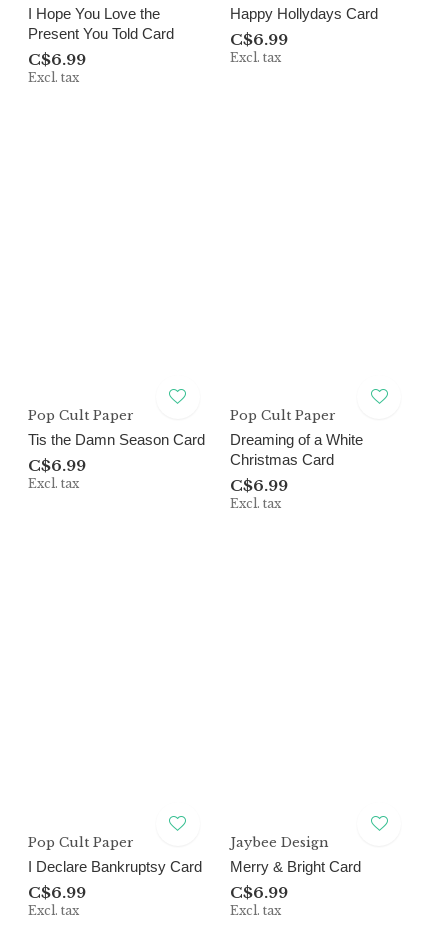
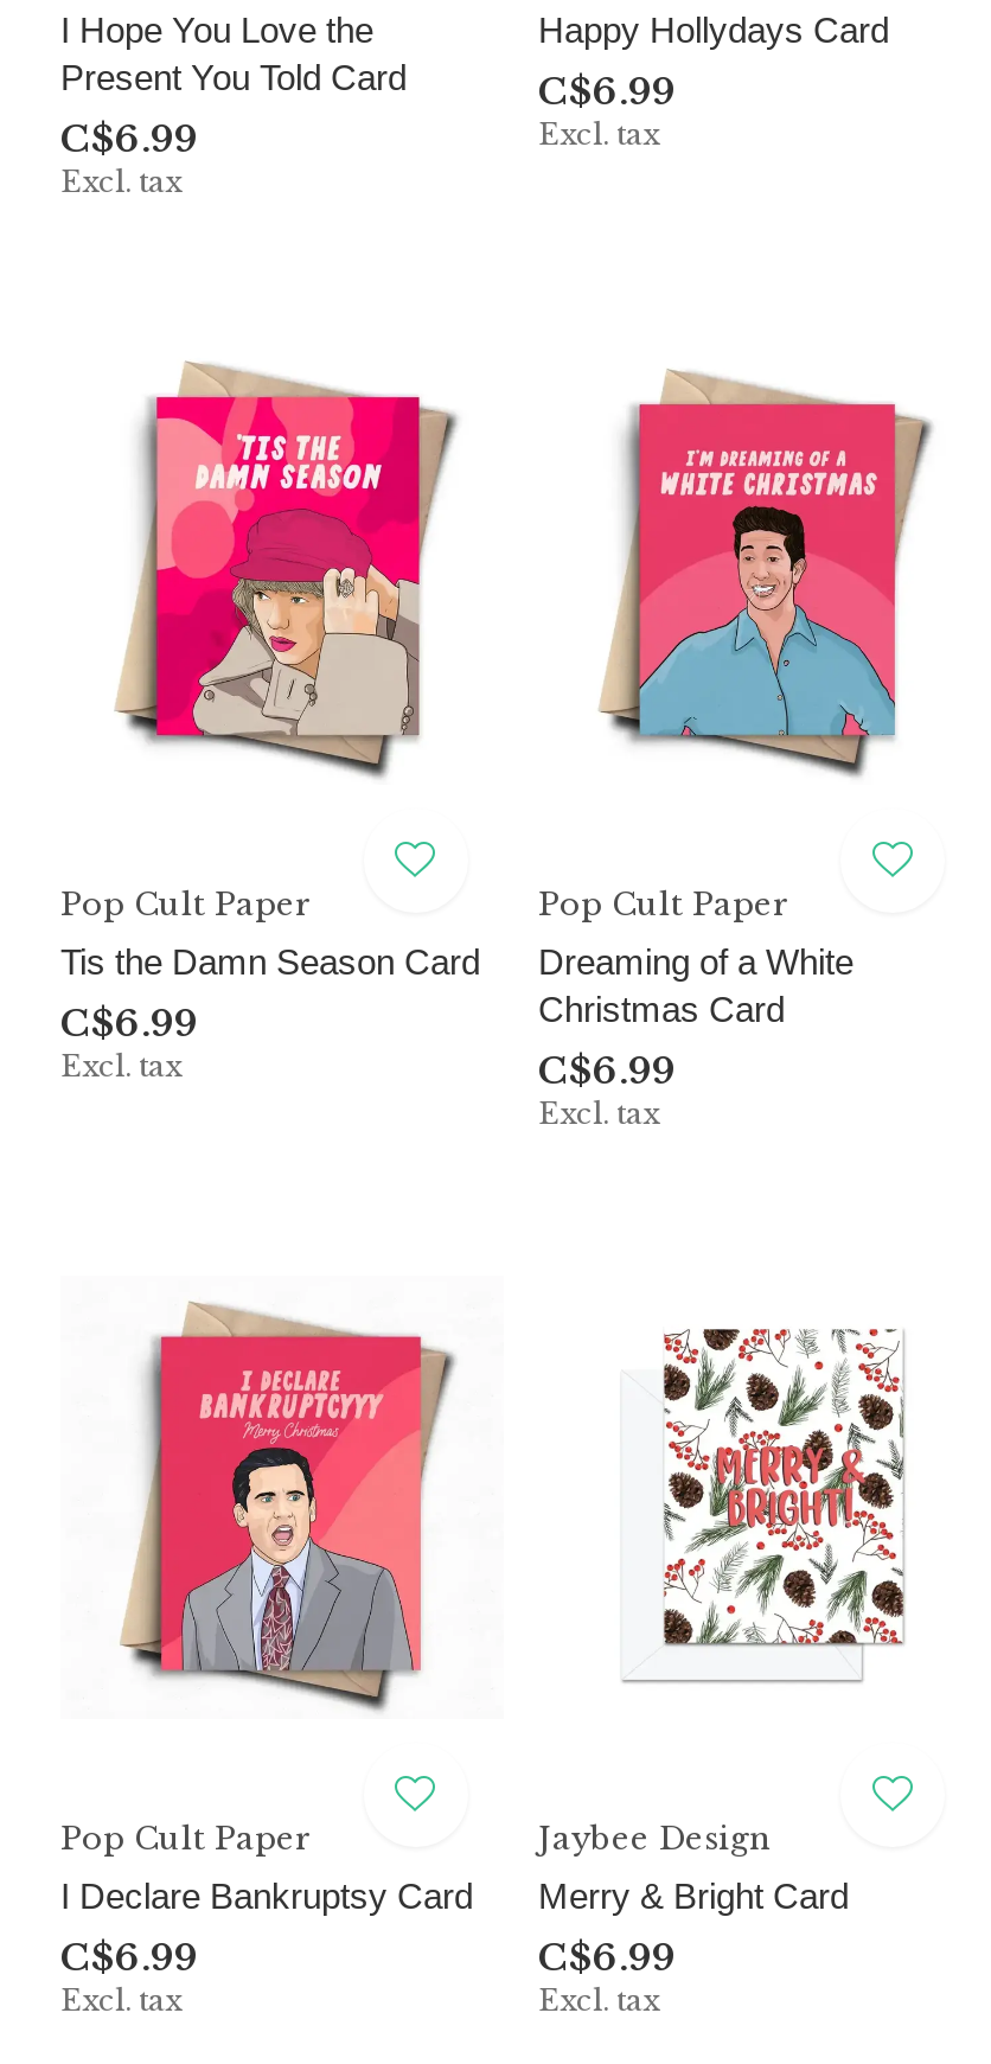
none -> [115,360,459,780] [image]
none -> [599,368,933,778] [image]
none -> [120,1299,456,1712] [image]
none -> [660,1325,907,1650] [image]

